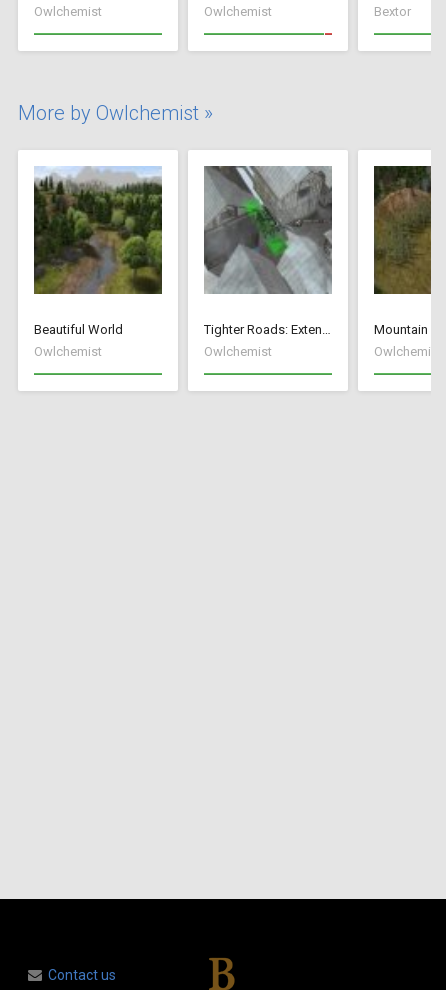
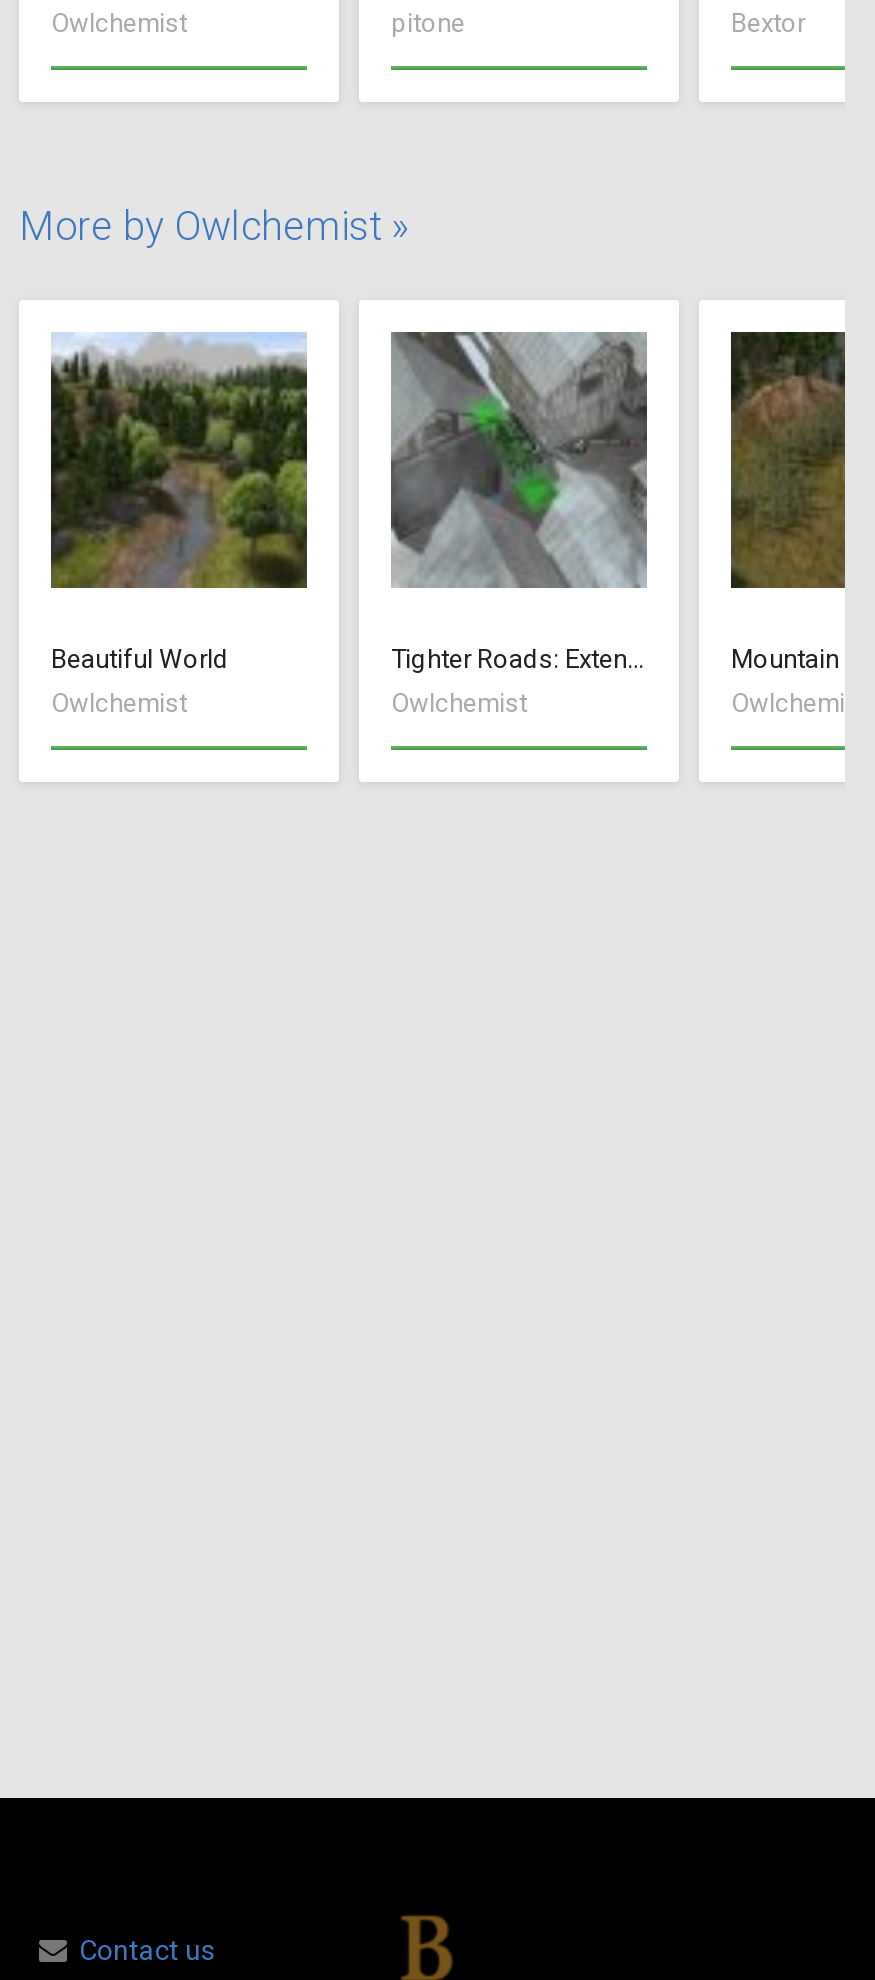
[204,4,272,19] Owlchemist -> [391,8,465,38] pitone

